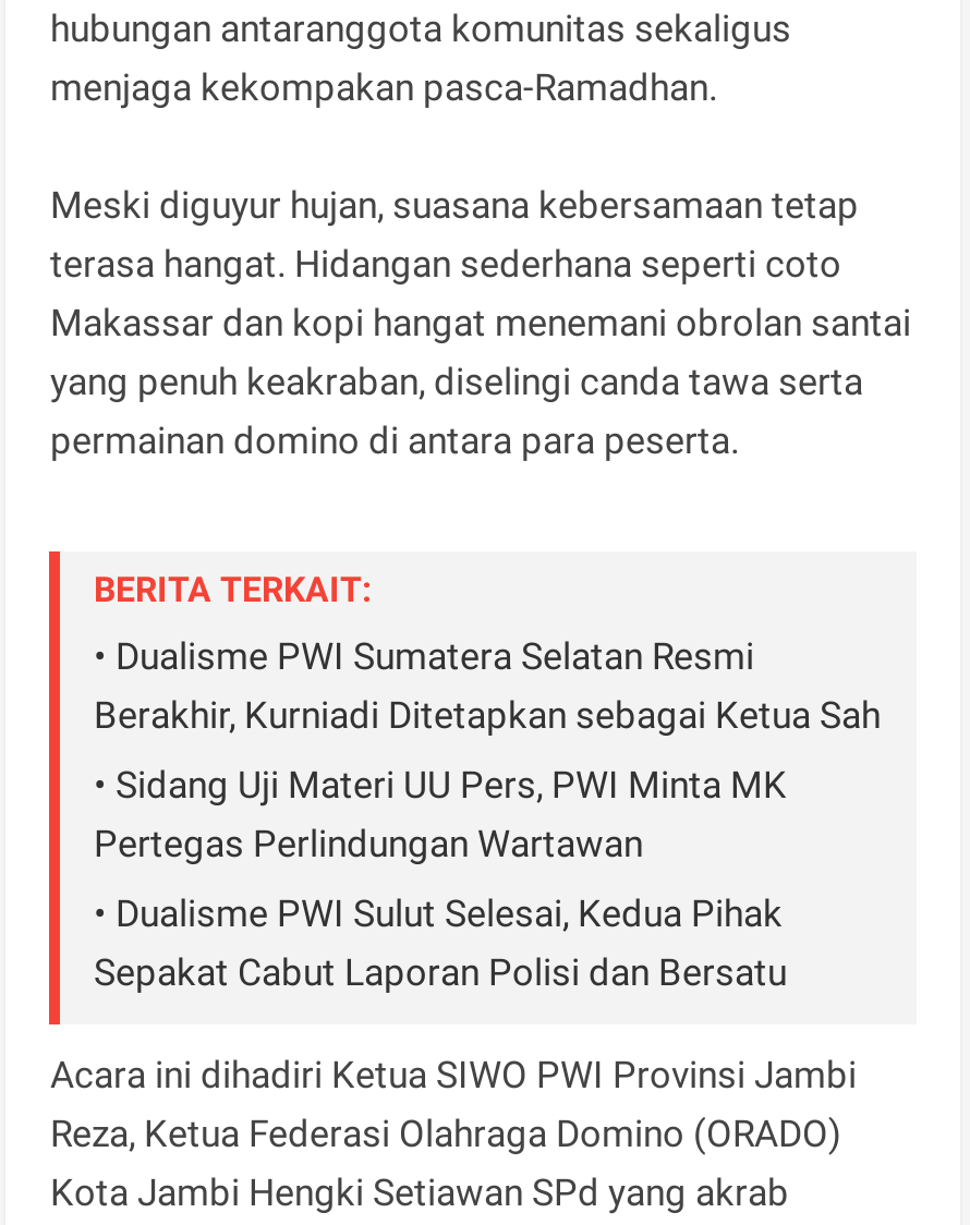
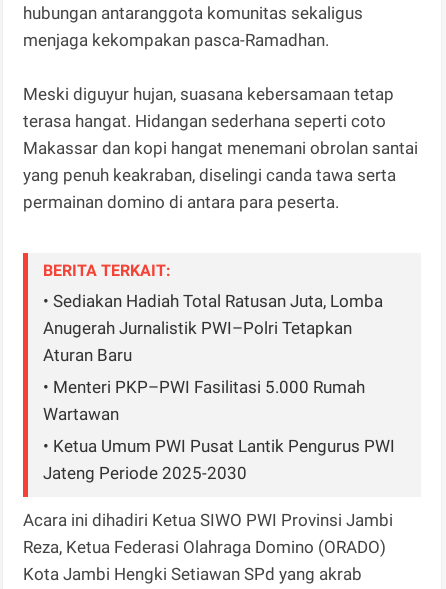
[94,635,881,738] • Dualisme PWI Sumatera Selatan Resmi | Berakhir, Kurniadi Ditetapkan sebagai Ketua Sah -> [43,291,383,365] • Sediakan Hadiah Total Ratusan Juta, Lomba | Anugerah Jurnalistik PWI–Polri Tetapkan | Aturan Baru
[94,764,787,866] • Sidang Uji Materi UU Pers, PWI Minta MK | Pertegas Perlindungan Wartawan -> [43,377,365,424] • Menteri PKP–PWI Fasilitasi 5.000 Rumah | Wartawan
[94,892,787,995] • Dualisme PWI Sulut Selesai, Kedua Pihak | Sepakat Cabut Laporan Polisi dan Bersatu -> [43,436,395,483] • Ketua Umum PWI Pusat Lantik Pengurus PWI | Jateng Periode 2025-2030

